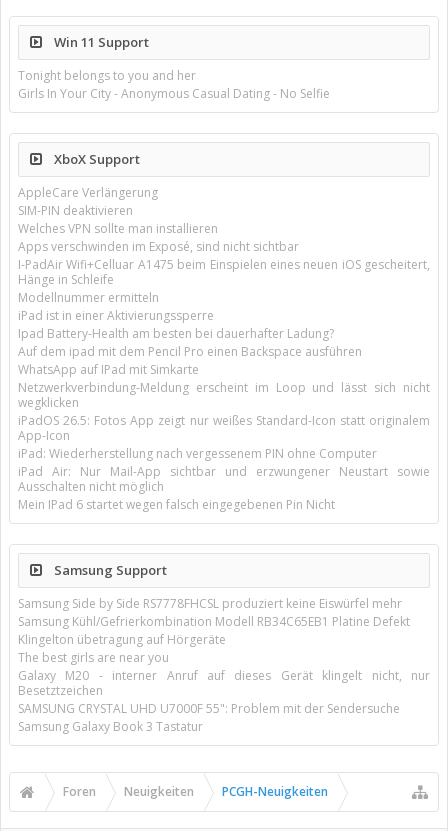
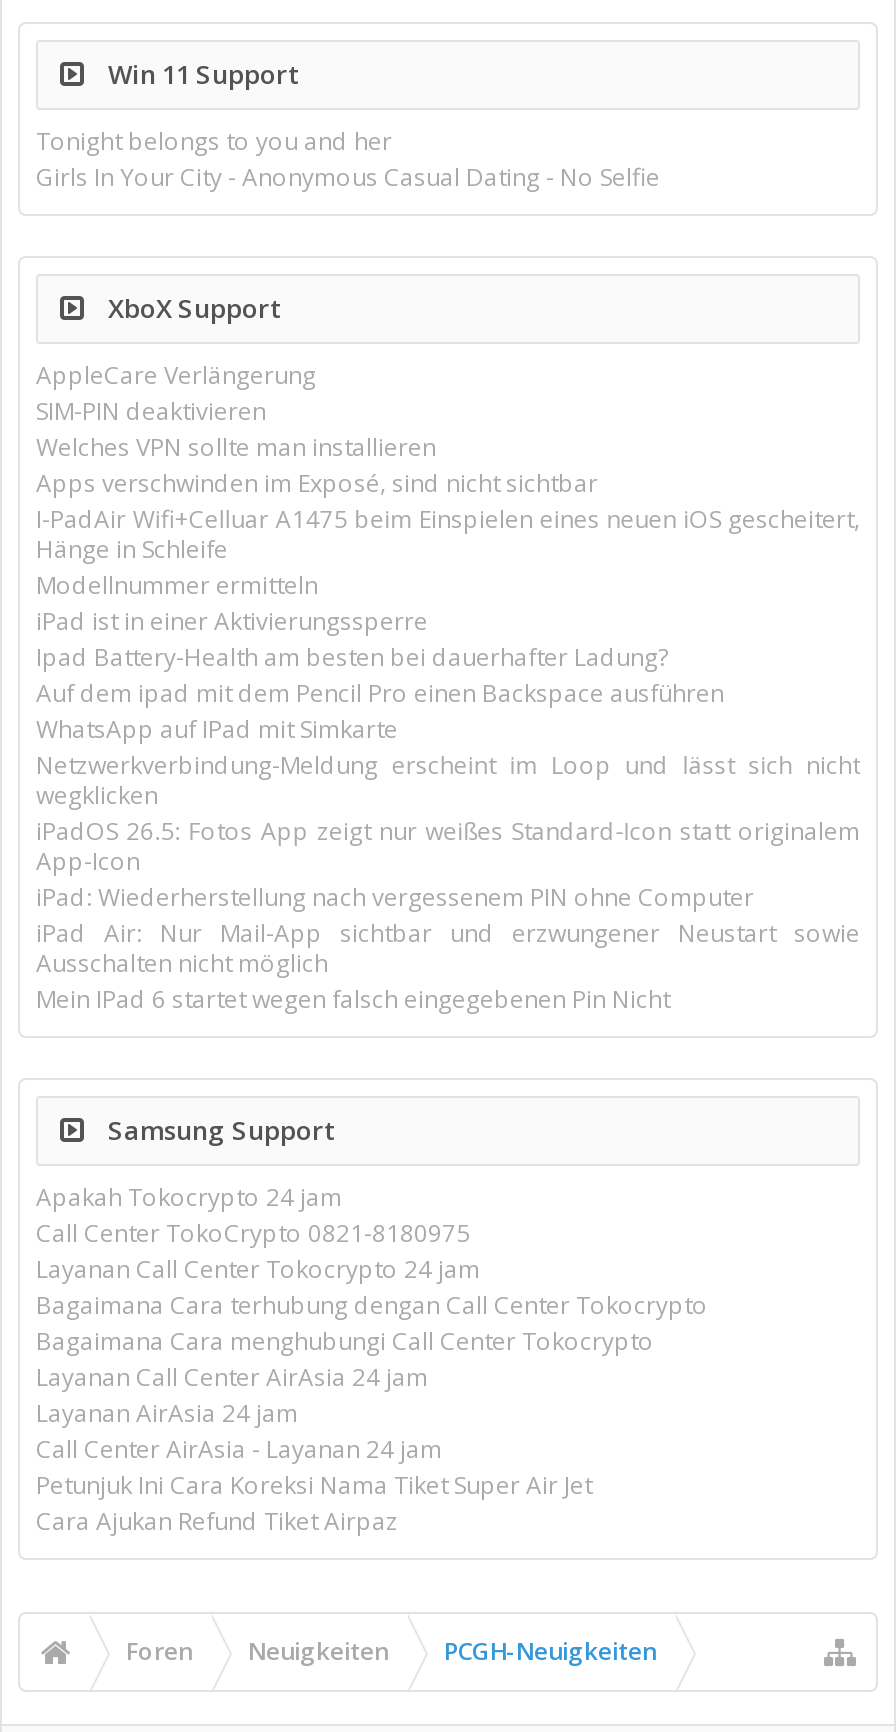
[18,595,430,735] Samsung Side by Side RS7778FHCSL produziert keine Eiswürfel mehr | Samsung Kühl/Gefrierkombination Modell RB34C65EB1 Platine Defekt | Klingelton übetragung auf Hörgeräte | The best girls are near you | Galaxy M20 - interner Anruf auf dieses Gerät klingelt nicht, nur | Besetztzeichen | SAMSUNG CRYSTAL UHD U7000F 55": Problem mit der Sendersuche | Samsung Galaxy Book 3 Tastatur -> [36,1180,708,1538] Apakah Tokocrypto 24 jam | Call Center TokoCrypto 0821-8180975 | Layanan Call Center Tokocrypto 24 jam | Bagaimana Cara terhubung dengan Call Center Tokocrypto | Bagaimana Cara menghubungi Call Center Tokocrypto | Layanan Call Center AirAsia 24 jam | Layanan AirAsia 24 jam | Call Center AirAsia - Layanan 24 jam | Petunjuk Ini Cara Koreksi Nama Tiket Super Air Jet | Cara Ajukan Refund Tiket Airpaz

